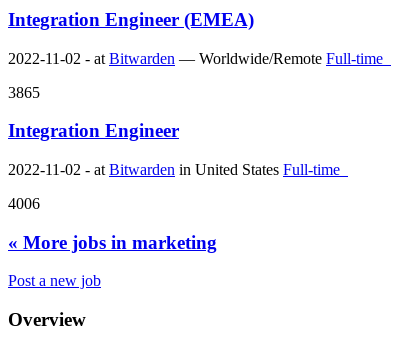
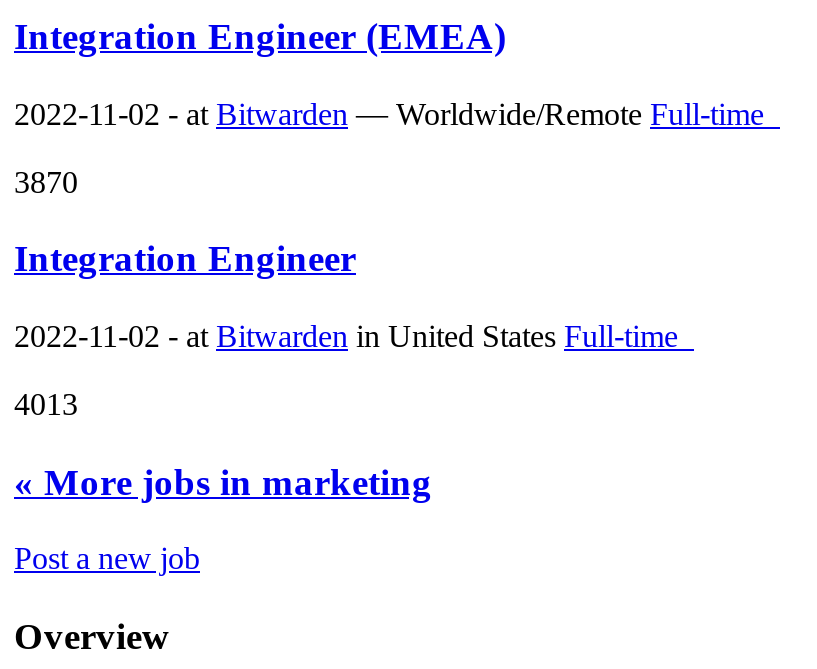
[8,83,40,100] 3865 -> [14,164,78,198] 3870
[8,195,40,212] 4006 -> [14,387,78,421] 4013

